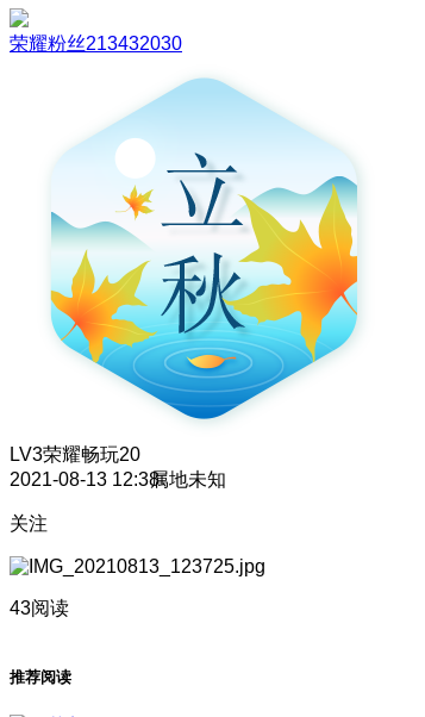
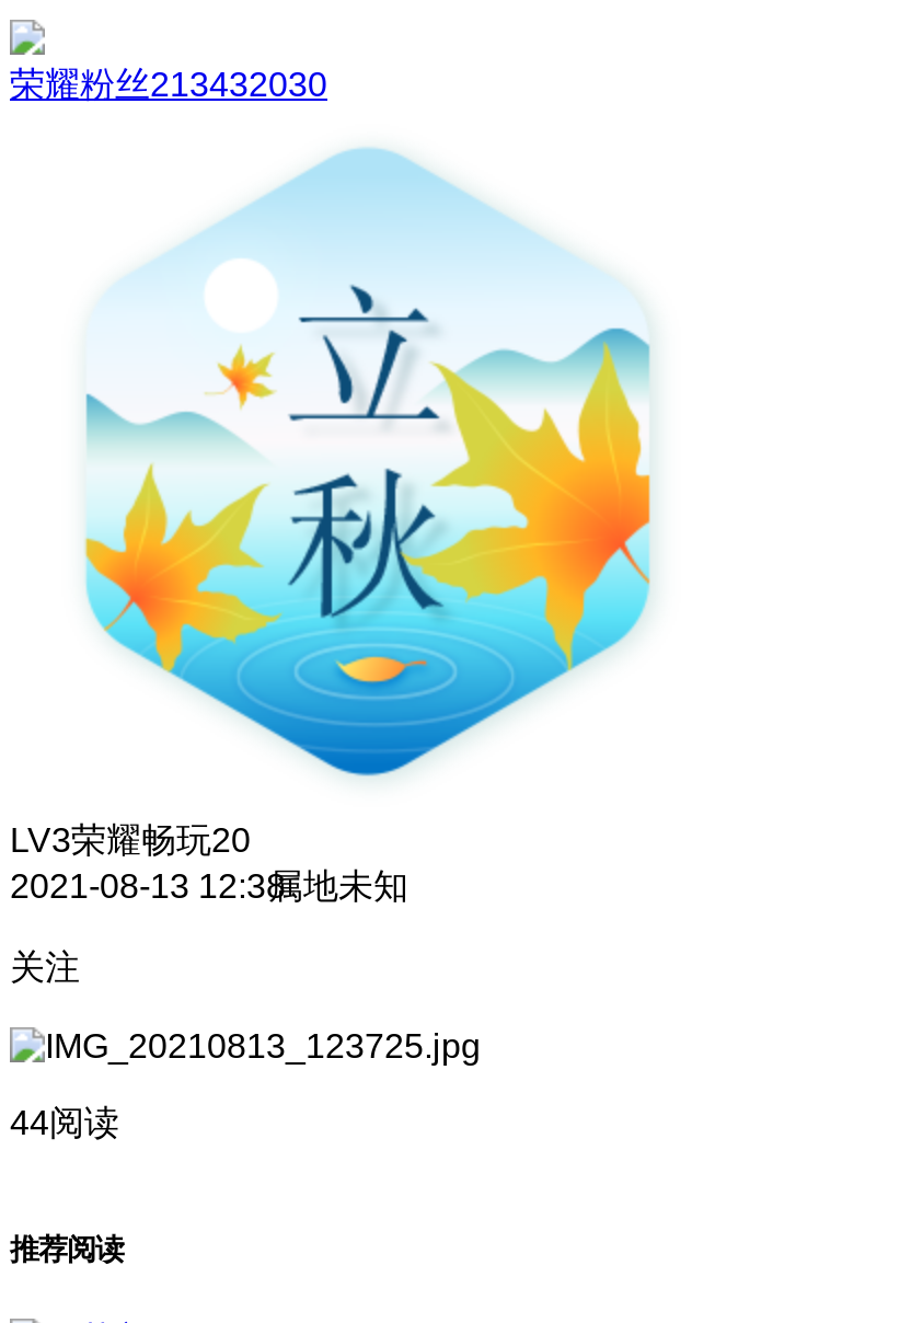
[10,598,69,618] 43阅读 -> [10,1104,119,1141] 44阅读

